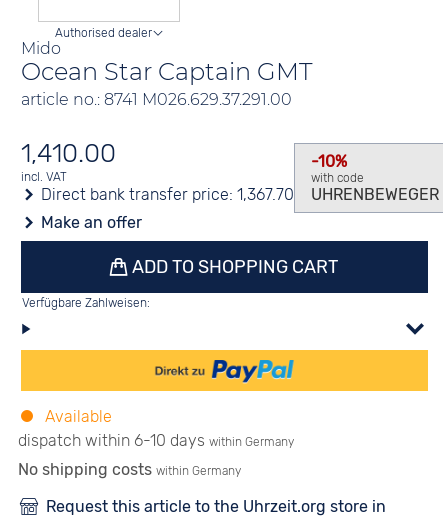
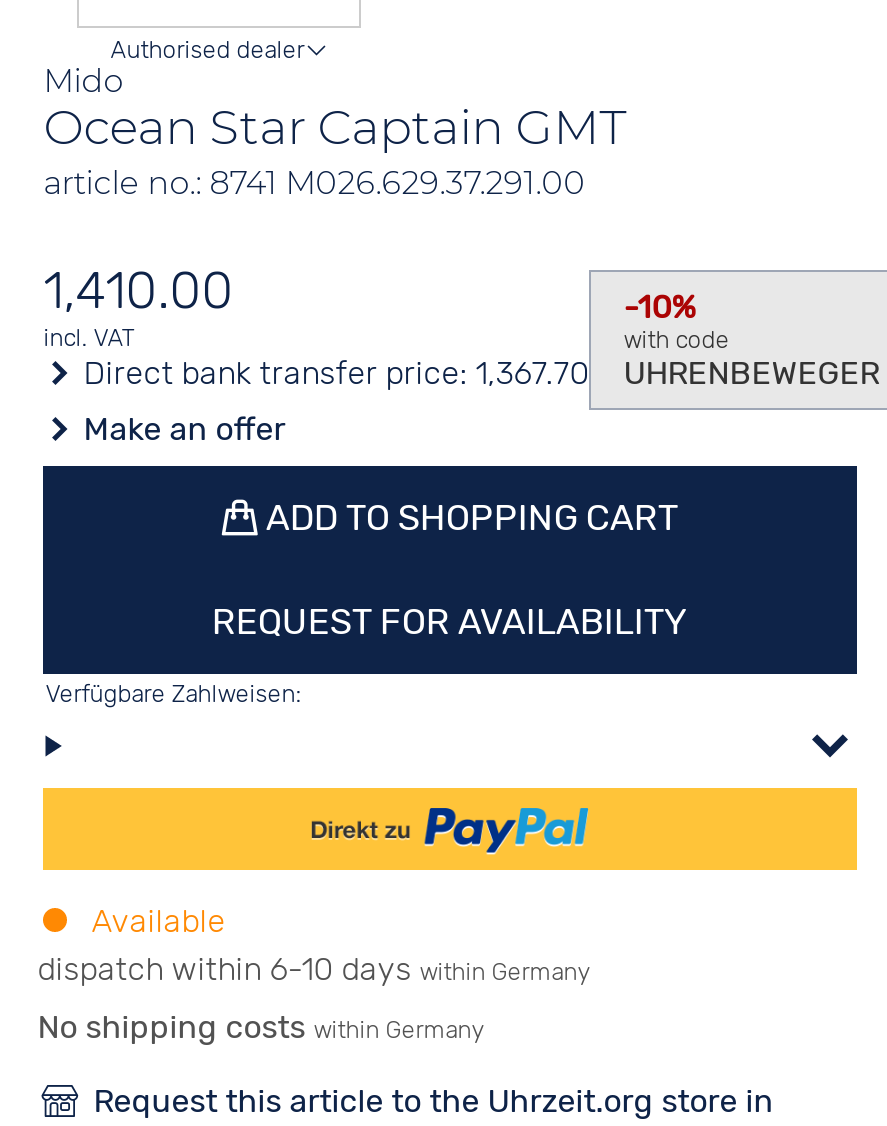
none -> [212,600,688,644] REQUEST FOR AVAILABILITY

